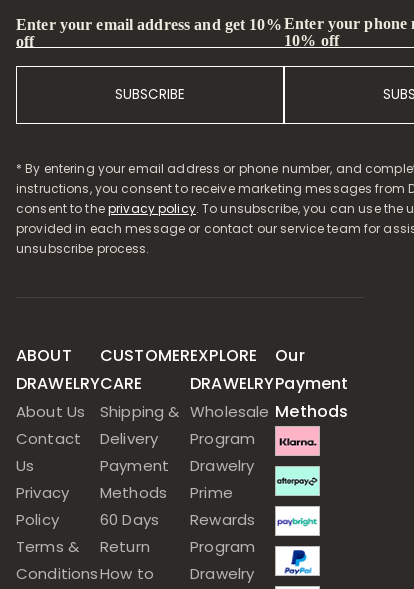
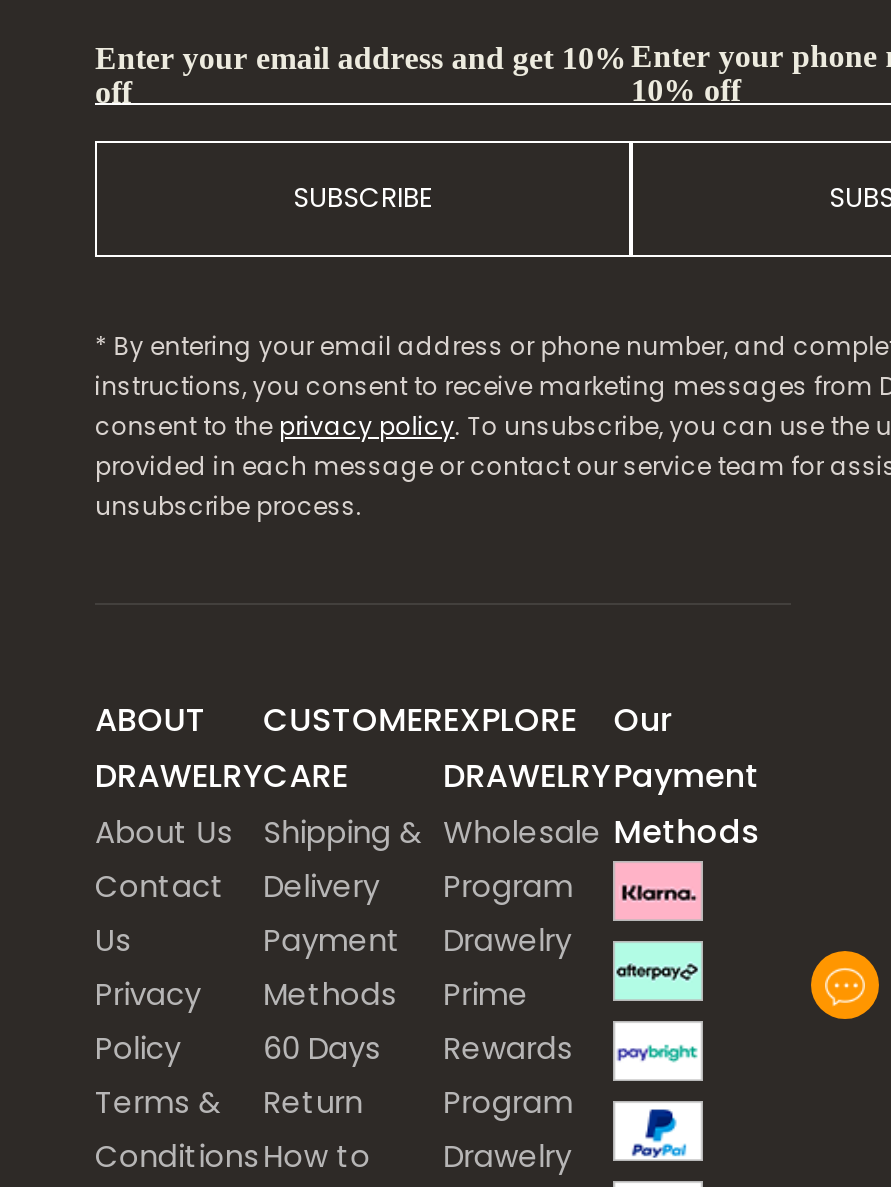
none -> [809,949,881,1021] [image]

